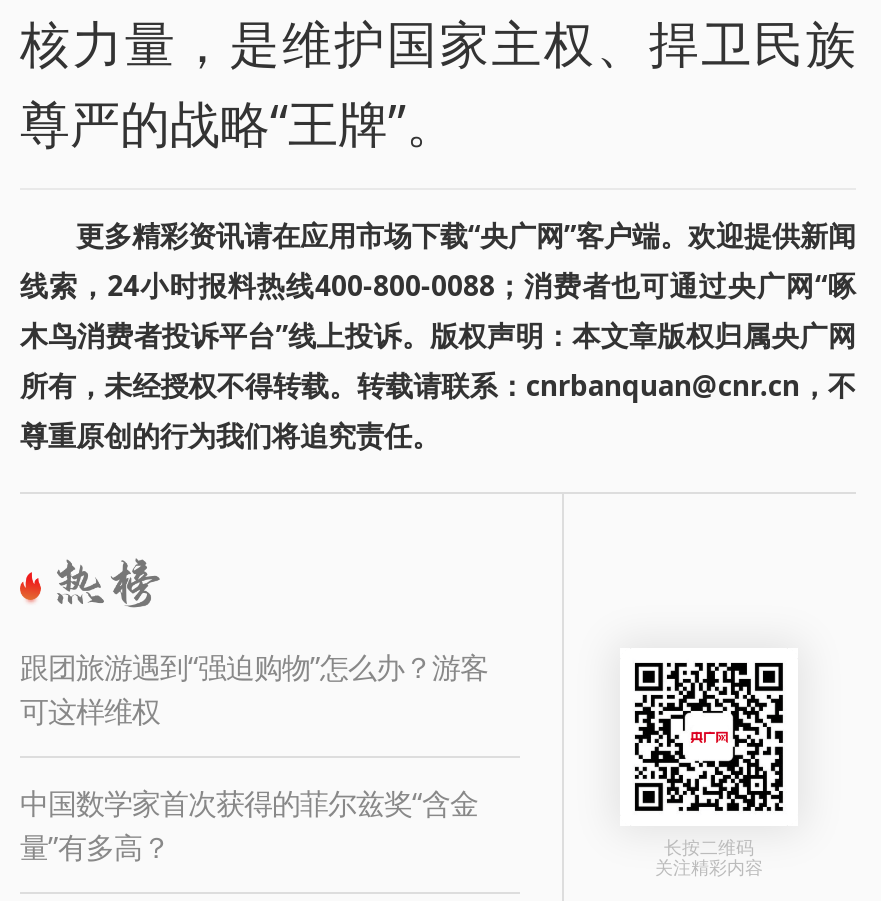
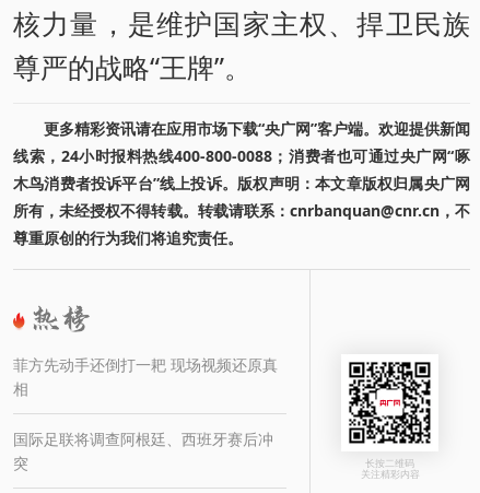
[20,649,488,731] 跟团旅游遇到“强迫购物”怎么办？游客 | 可这样维权 -> [13,355,278,400] 菲方先动手还倒打一耙 现场视频还原真 | 相
[20,785,478,867] 中国数学家首次获得的菲尔兹奖“含金 | 量”有多高？ -> [13,429,273,474] 国际足联将调查阿根廷、西班牙赛后冲 | 突

